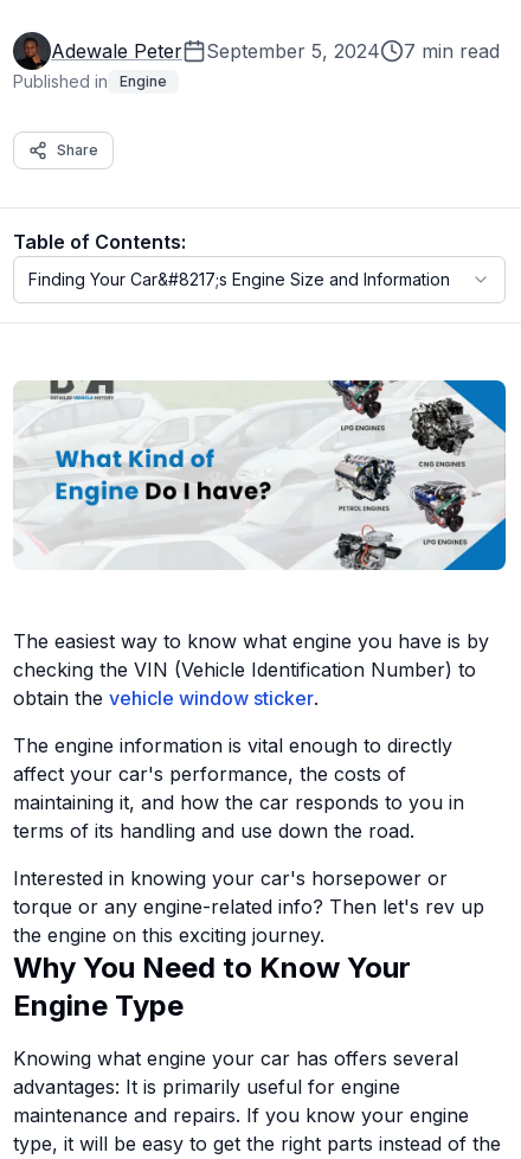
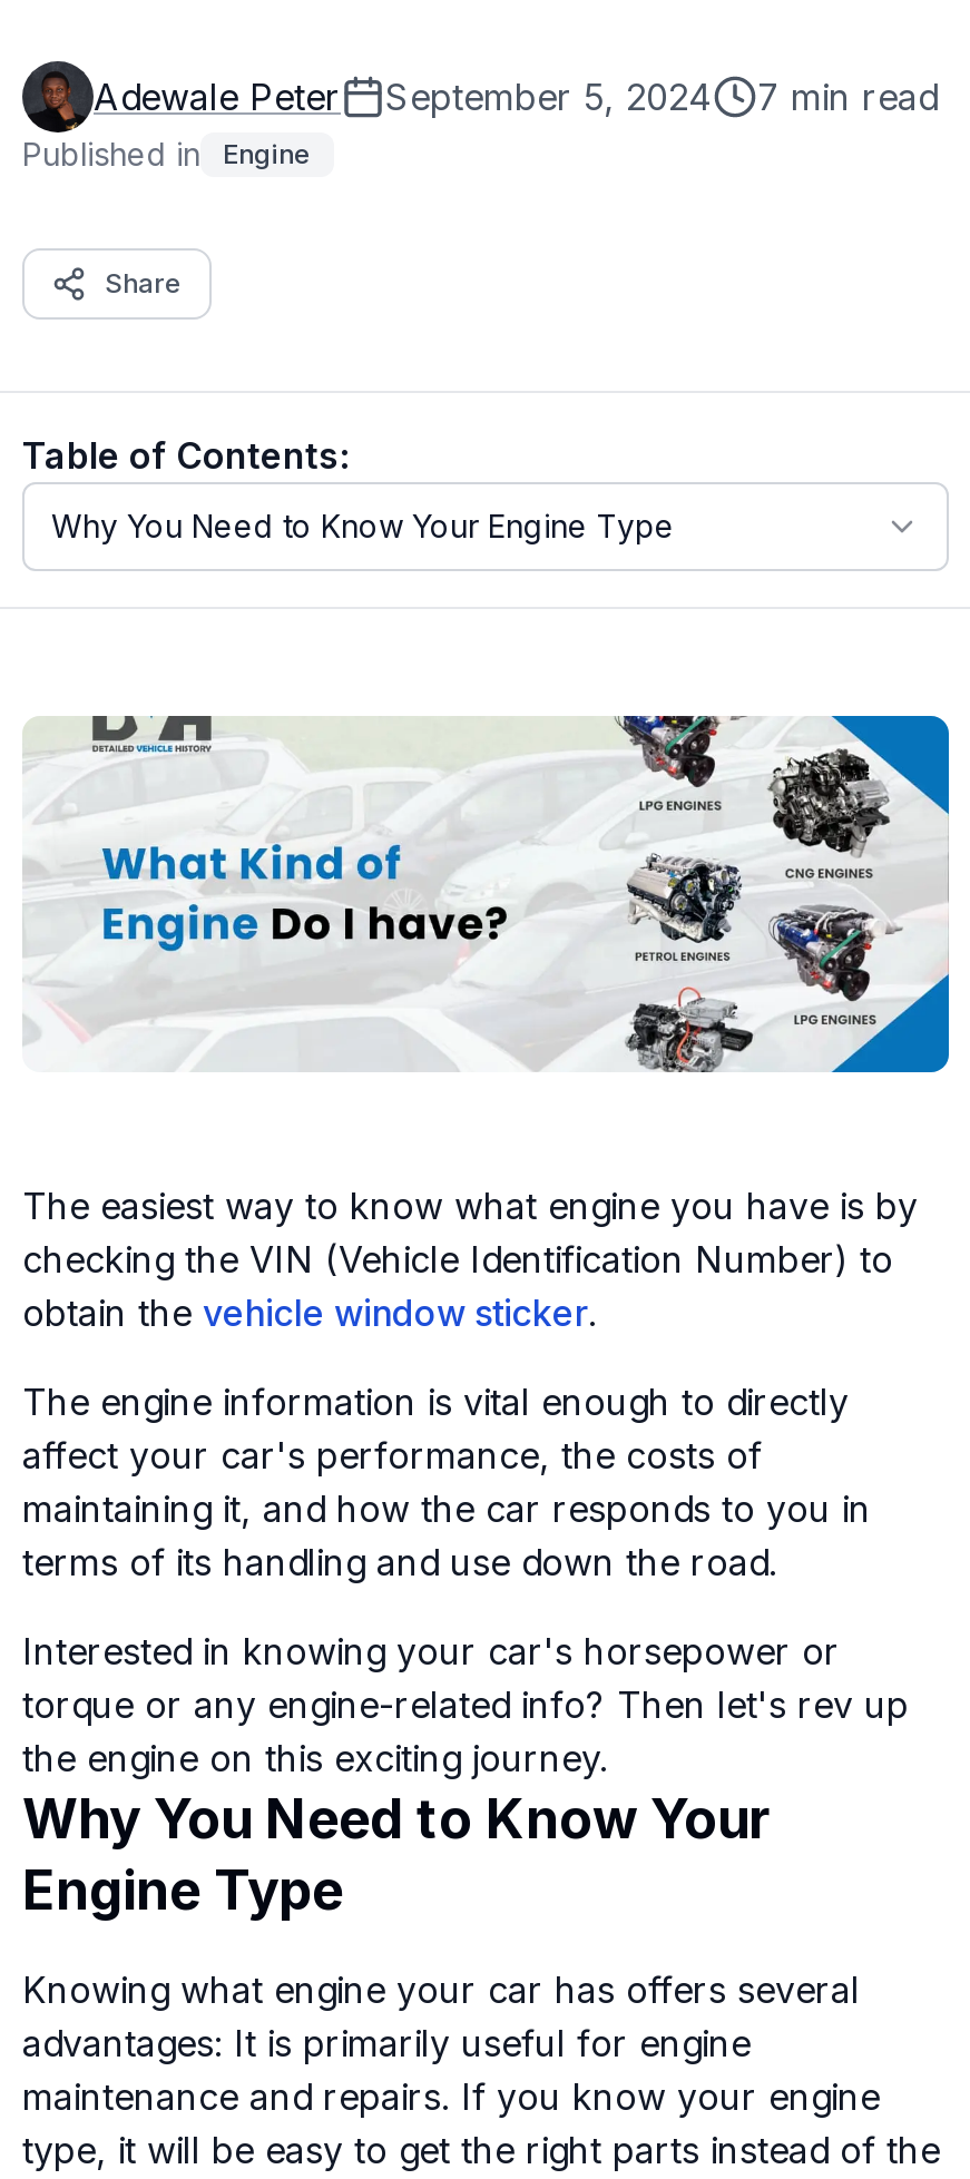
[28,269,450,289] Finding Your Car&#8217;s Engine Size and Information -> [51,507,675,544] Why You Need to Know Your Engine Type

